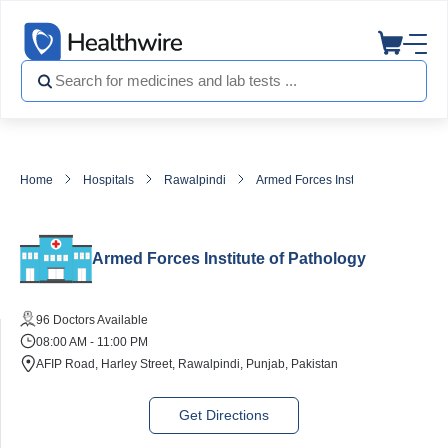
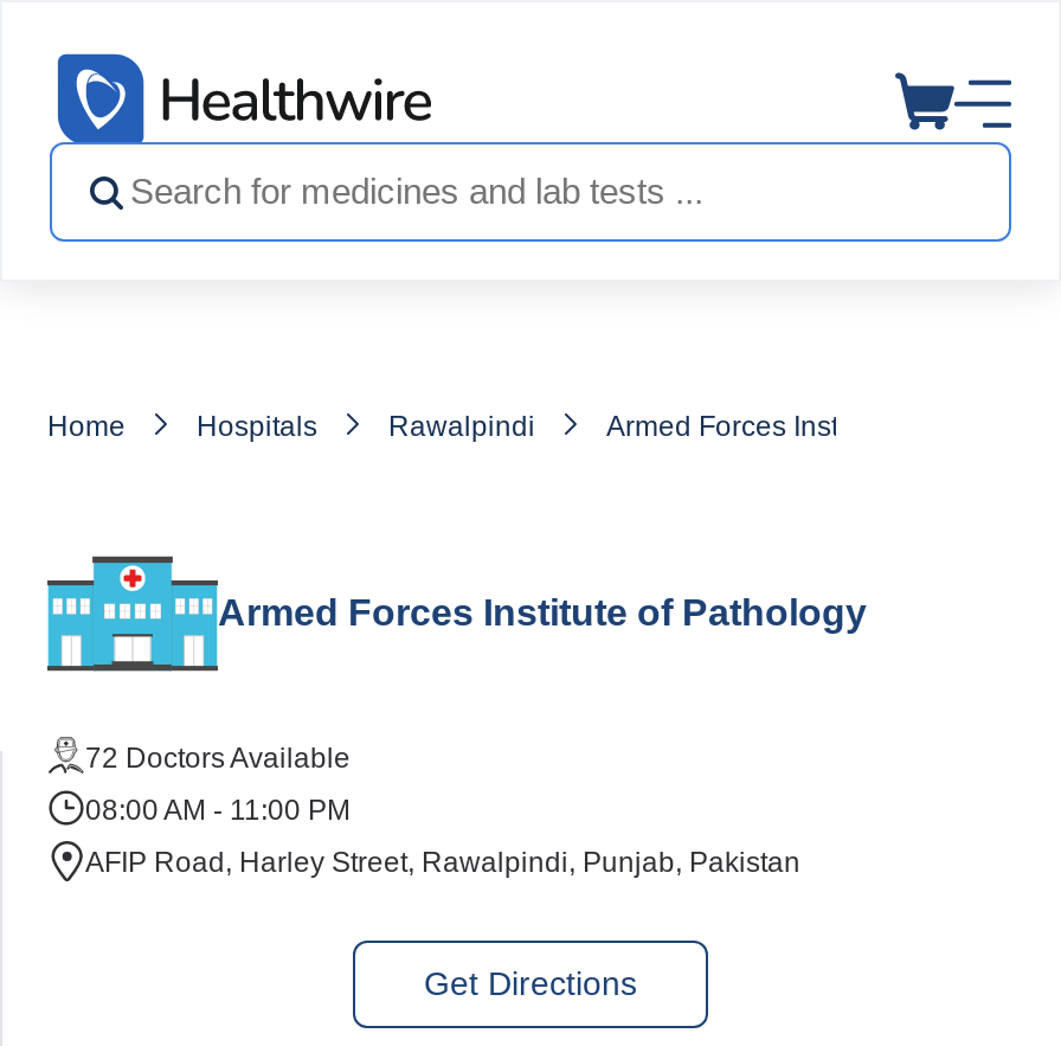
[36,313,148,327] 96 Doctors Available -> [85,742,351,775] 72 Doctors Available

